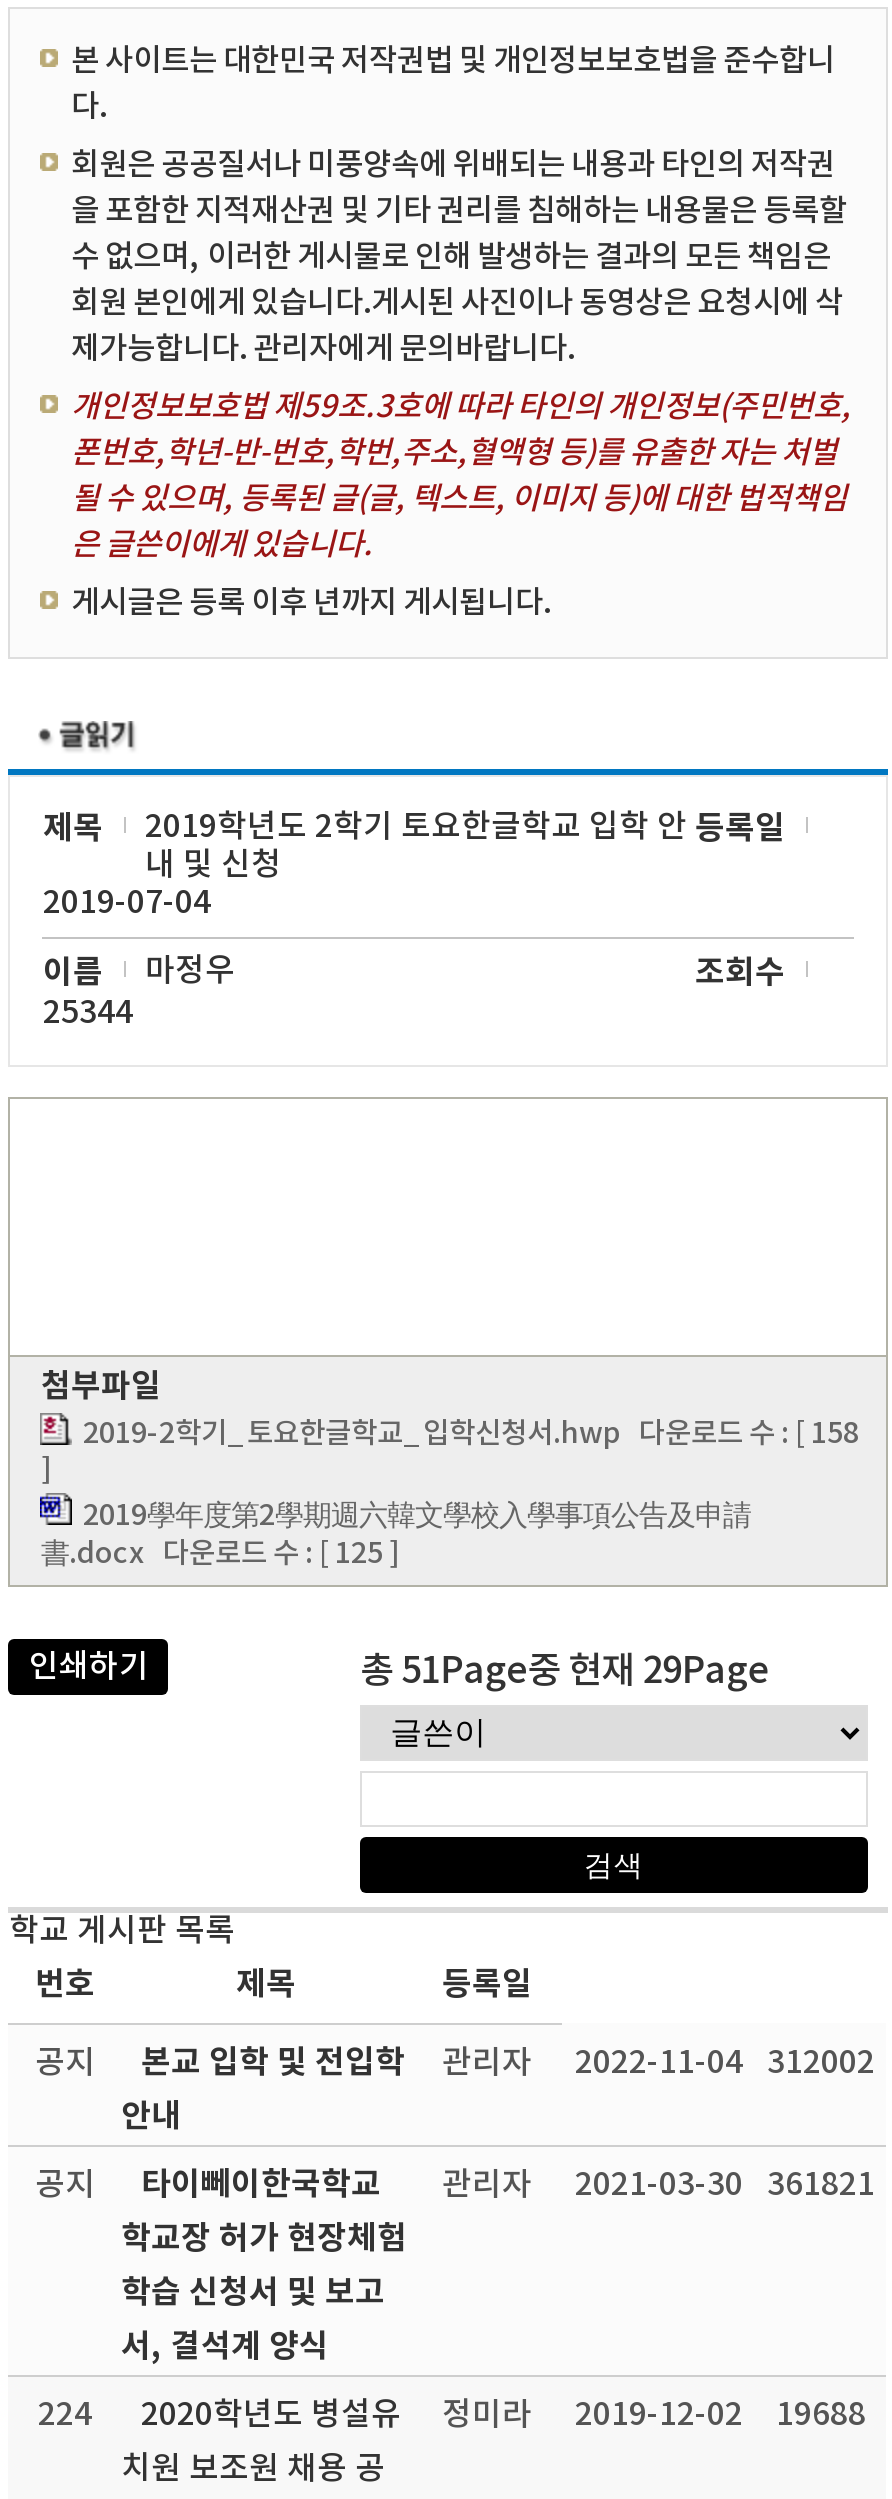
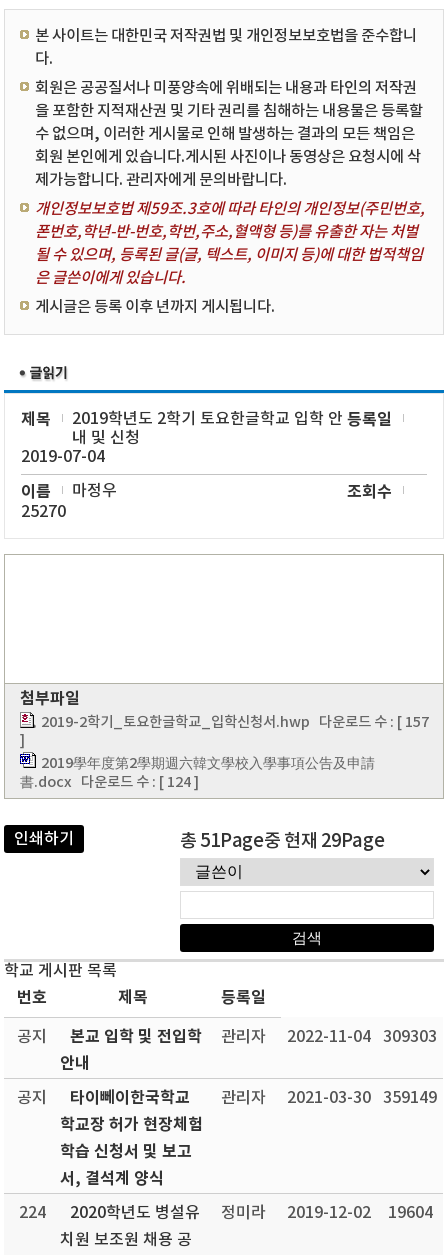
[43,995,133,1031] 25344 -> [21,503,66,521] 25270
[83,1417,859,1451] 2019-2학기_토요한글학교_입학신청서.hwp 다운로드 수 : [ 158 -> [41,714,429,731] 2019-2학기_토요한글학교_입학신청서.hwp 다운로드 수 : [ 157
[41,1537,399,1571] 書.docx 다운로드 수 : [ 125 ] -> [20,774,199,791] 書.docx 다운로드 수 : [ 124 ]
[35,2043,875,2083] 공지 본교 입학 및 전입학 관리자 2022-11-04 312002 -> [17,1027,437,1047] 공지 본교 입학 및 전입학 관리자 2022-11-04 309303
[35,2165,875,2205] 공지 타이뻬이한국학교 관리자 2021-03-30 361821 -> [17,1088,437,1108] 공지 타이뻬이한국학교 관리자 2021-03-30 359149
[38,2397,866,2433] 224 2020학년도 병설유 정미라 2019-12-02 19688 -> [19,1204,433,1222] 224 2020학년도 병설유 정미라 2019-12-02 19604

